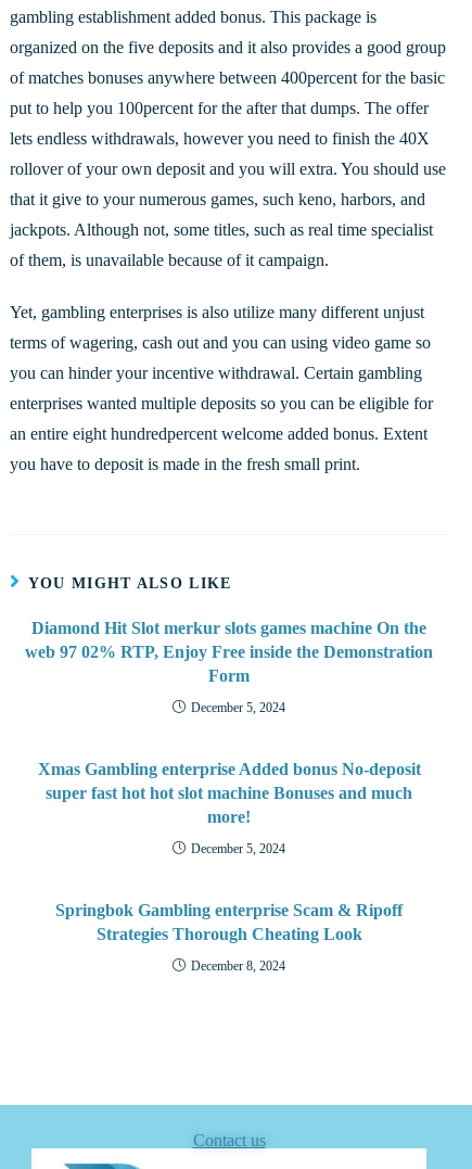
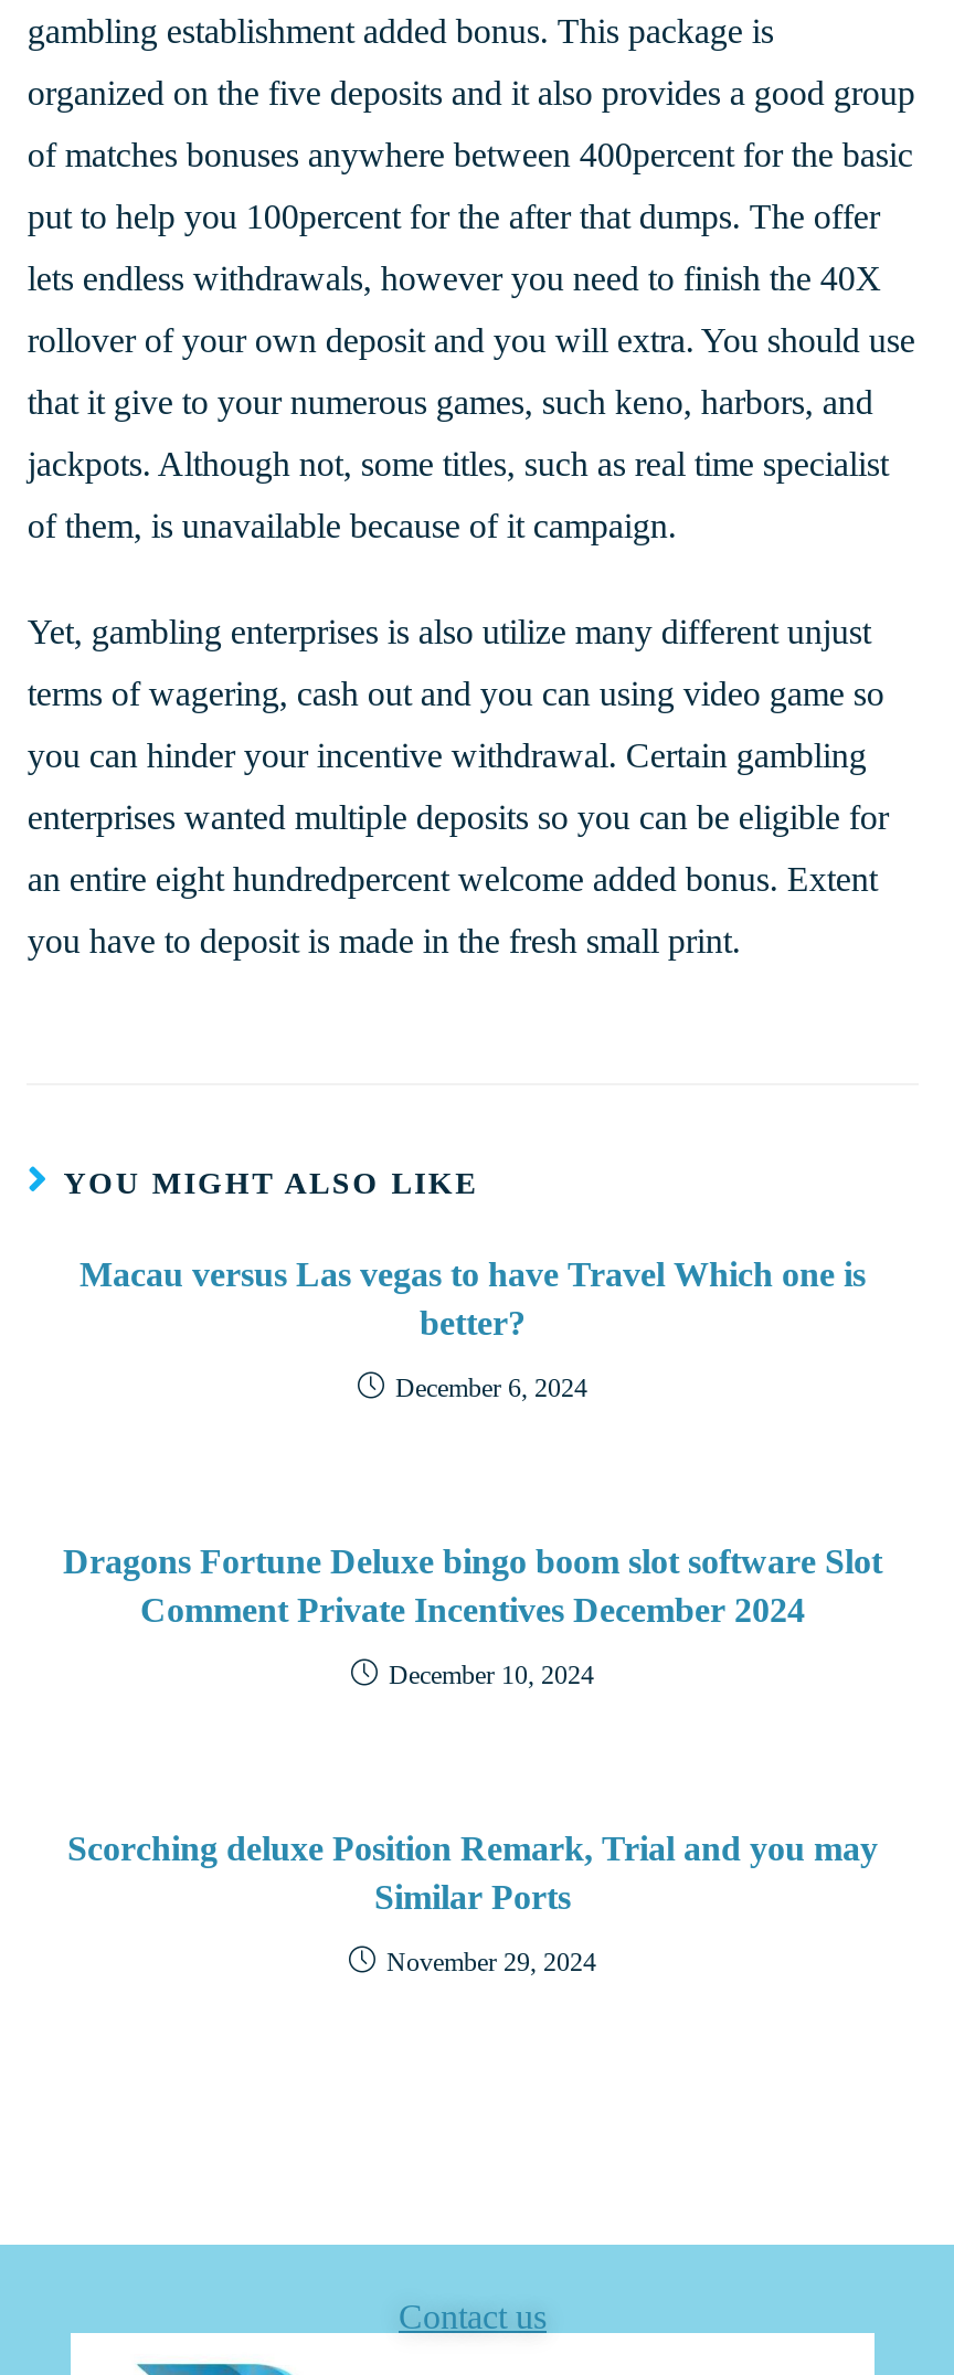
[25,618,433,685] Diamond Hit Slot merkur slots games machine On the | web 97 02% RTP, Enjoy Free inside the Demonstration | Form -> [79,1255,866,1341] Macau versus Las vegas to have Travel Which one is | better?
[191,700,285,715] December 5, 2024 -> [395,1372,587,1403] December 6, 2024
[37,760,420,826] Xmas Gambling enterprise Added bonus No-deposit | super fast hot hot slot machine Bonuses and much | more! -> [63,1542,882,1628] Dragons Fortune Deluxe bingo boom slot software Slot | Comment Private Incentives December 2024
[191,841,285,856] December 5, 2024 -> [389,1659,594,1690] December 10, 2024
[55,901,403,943] Springbok Gambling enterprise Scam & Ripoff | Strategies Thorough Cheating Look -> [67,1829,878,1915] Scorching deluxe Position Remark, Trial and you may | Similar Ports
[191,958,285,973] December 8, 2024 -> [386,1946,596,1977] November 29, 2024

